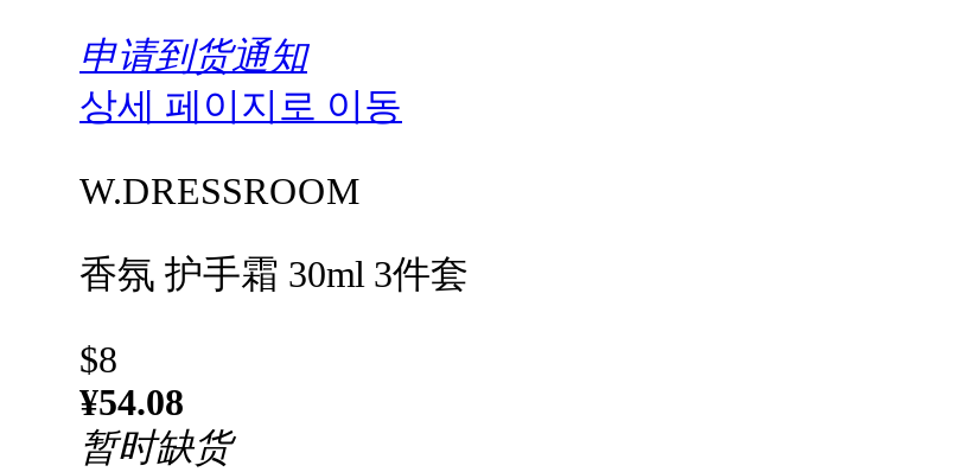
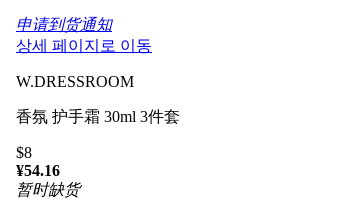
[79,381,184,422] ¥54.08 -> [16,162,60,179] ¥54.16

